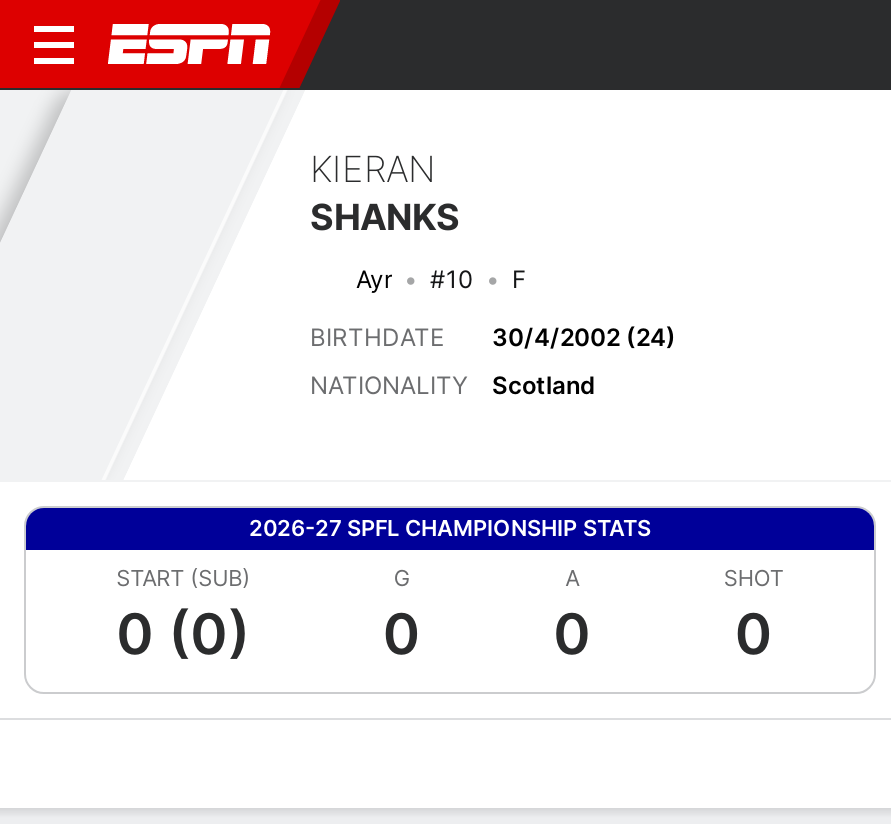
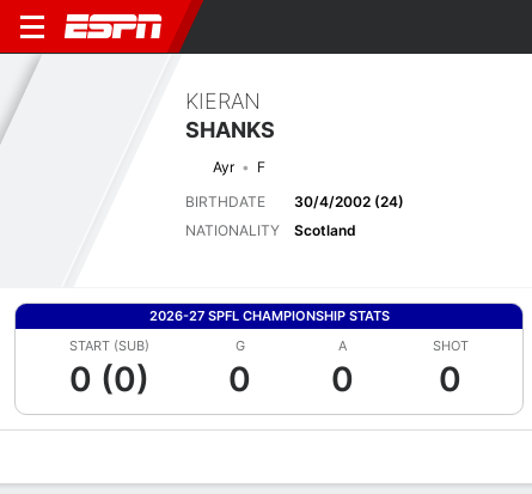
[430,263,474,293] #10 -> none

